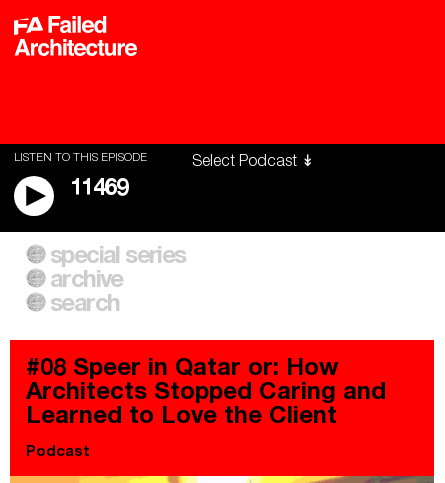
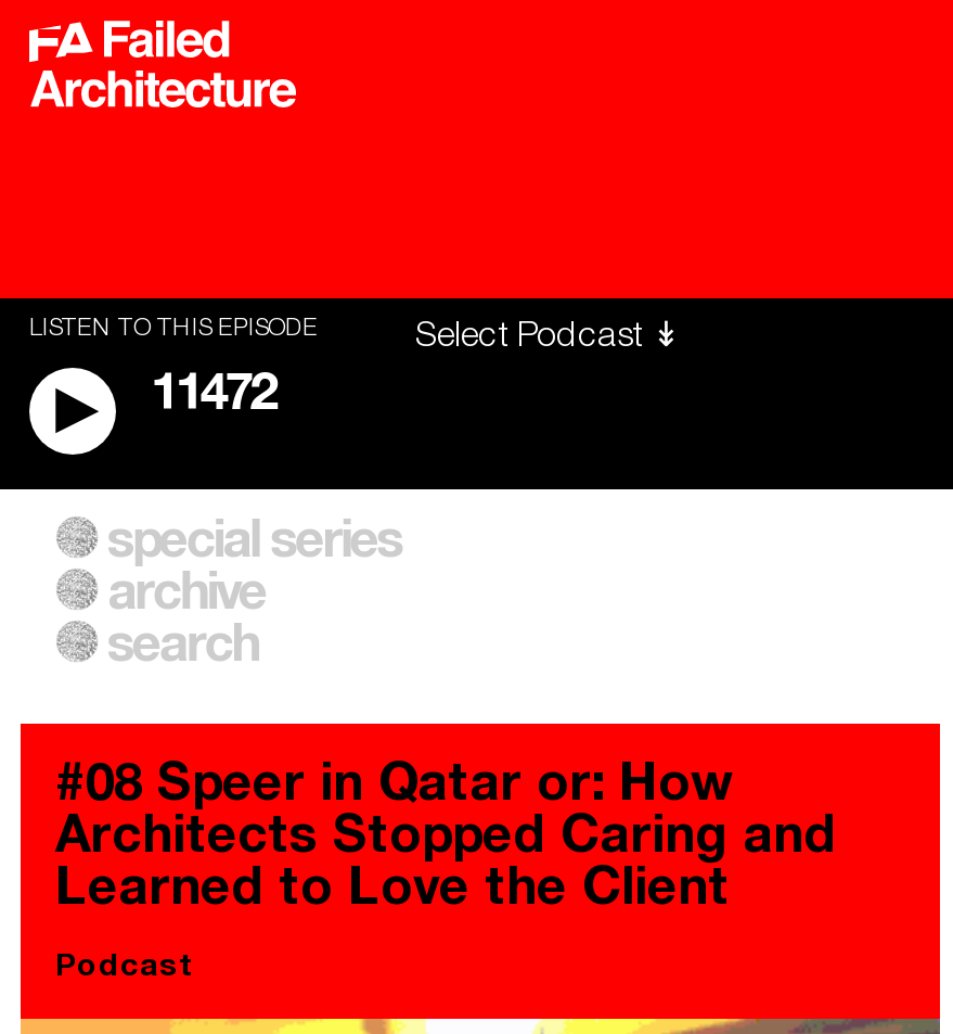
[70,176,127,200] 11469 -> [151,368,274,420] 11472

